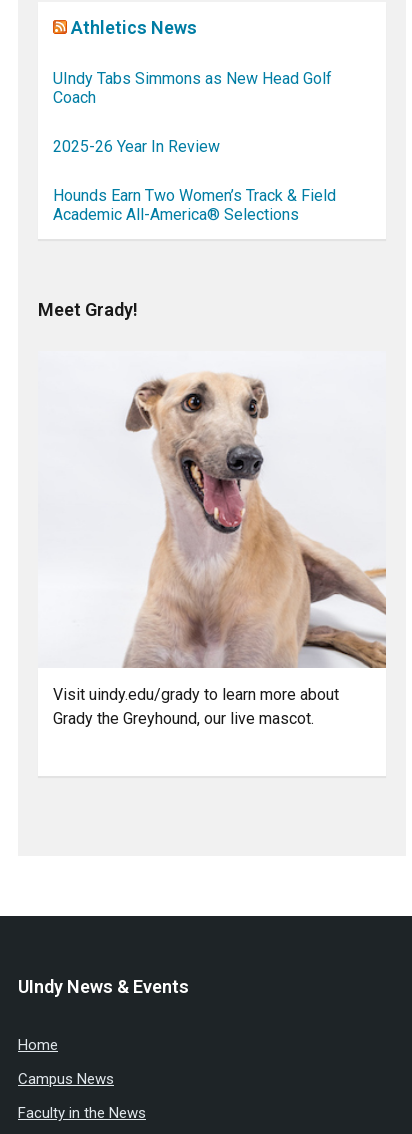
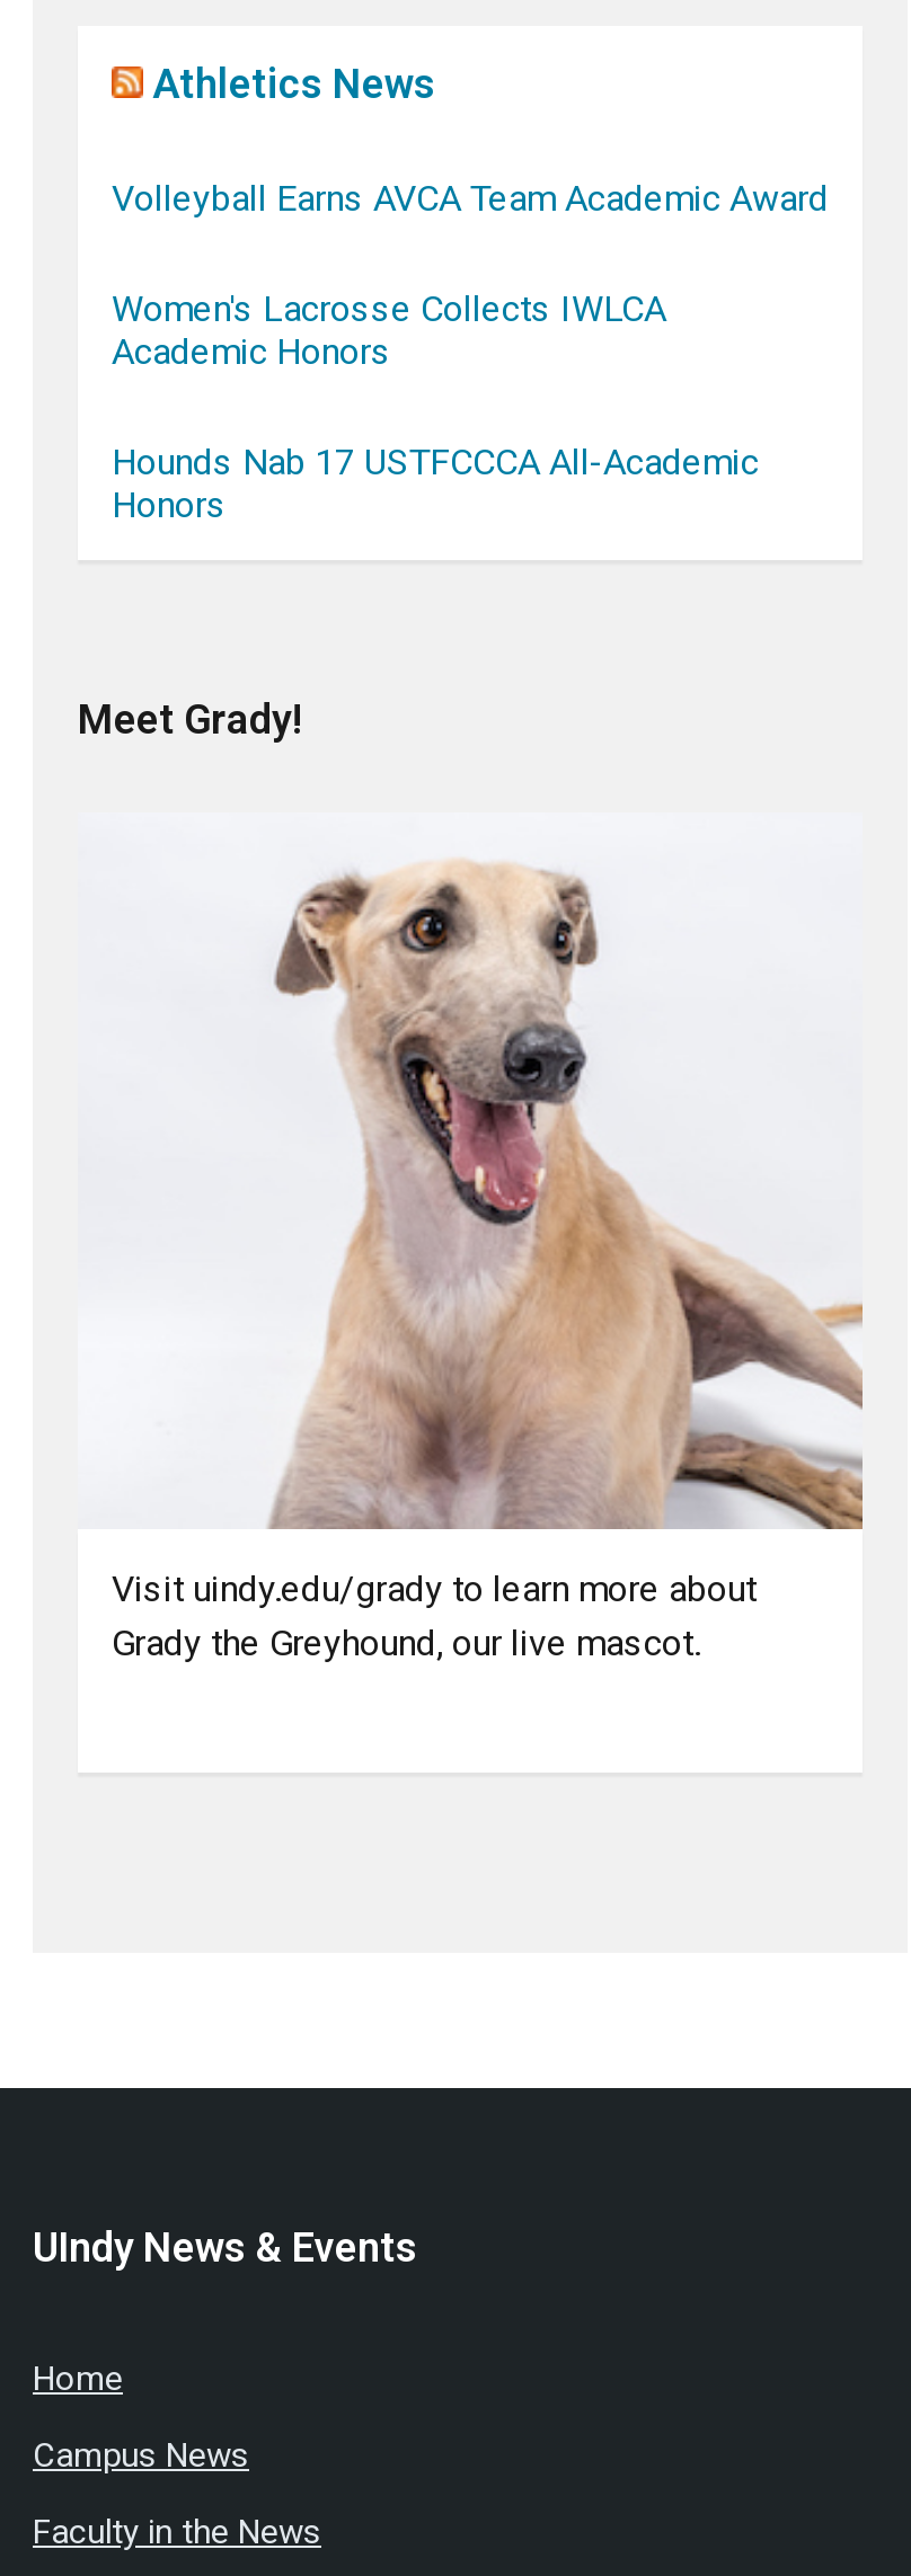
[53,68,332,106] UIndy Tabs Simmons as New Head Golf | Coach -> [112,177,829,220] Volleyball Earns AVCA Team Academic Award
[53,136,220,155] 2025-26 Year In Review -> [112,287,666,373] Women's Lacrosse Collects IWLCA | Academic Honors
[53,185,336,223] Hounds Earn Two Women’s Track & Field | Academic All-America® Selections -> [112,441,759,526] Hounds Nab 17 USTFCCCA All-Academic | Honors

